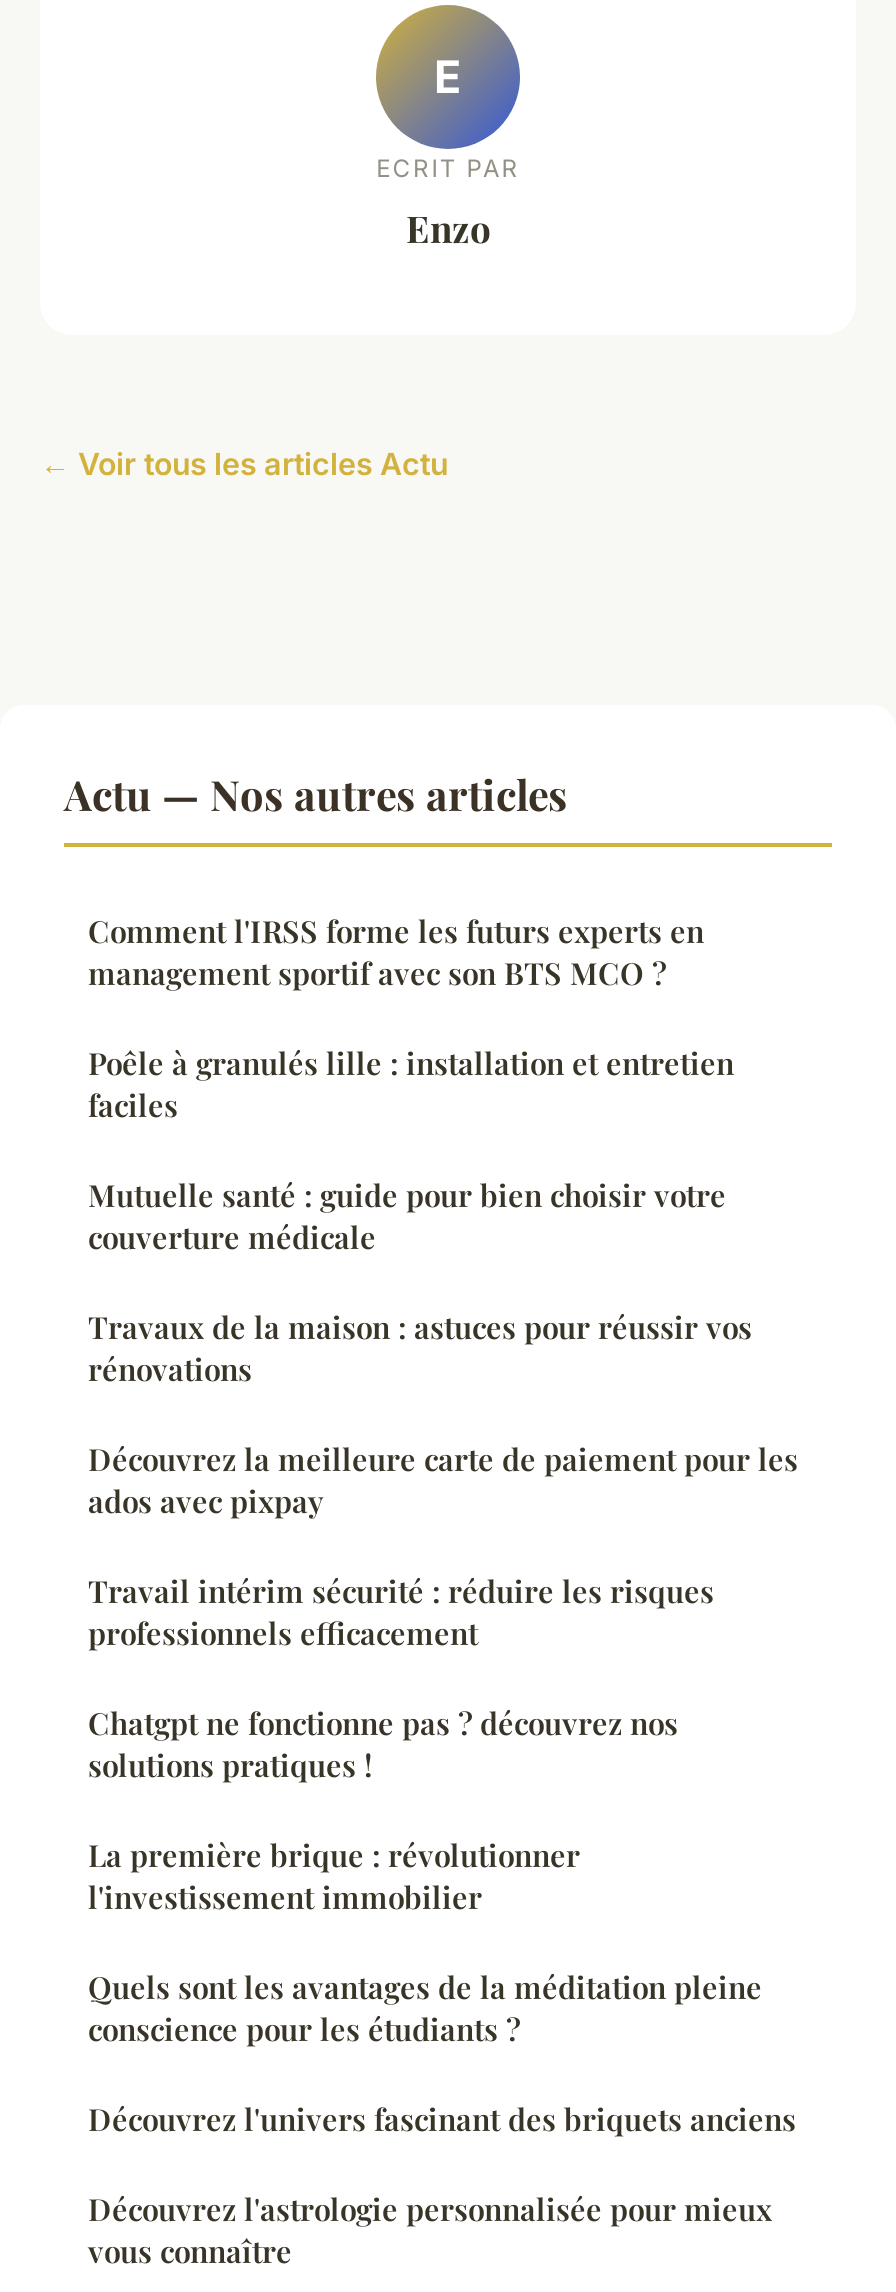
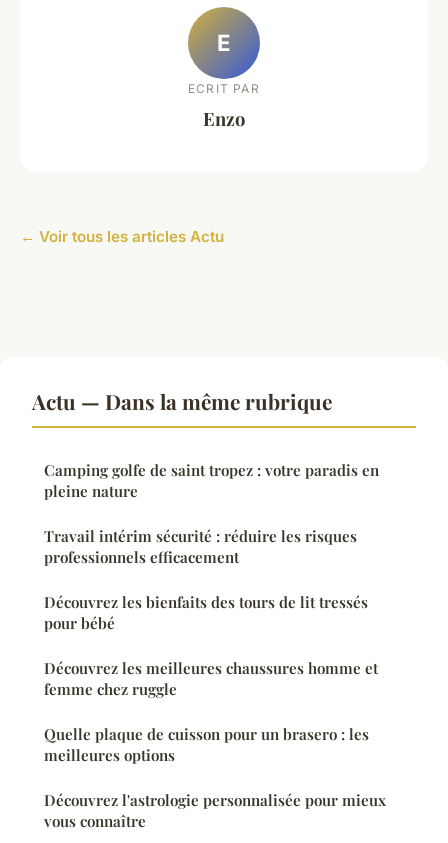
[64,765,798,1521] Actu — Nos autres articles | Comment l'IRSS forme les futurs experts en | management sportif avec son BTS MCO ? | Poêle à granulés lille : installation et entretien | faciles | Mutuelle santé : guide pour bien choisir votre | couverture médicale | Travaux de la maison : astuces pour réussir vos | rénovations | Découvrez la meilleure carte de paiement pour les | ados avec pixpay -> [32,387,379,501] Actu — Dans la même rubrique | Camping golfe de saint tropez : votre paradis en | pleine nature
[88,1703,796,2139] Chatgpt ne fonctionne pas ? découvrez nos | solutions pratiques ! | La première brique : révolutionner | l'investissement immobilier | Quels sont les avantages de la méditation pleine | conscience pour les étudiants ? | Découvrez l'univers fascinant des briquets anciens -> [44,592,378,765] Découvrez les bienfaits des tours de lit tressés | pour bébé | Découvrez les meilleures chaussures homme et | femme chez ruggle | Quelle plaque de cuisson pour un brasero : les | meilleures options

